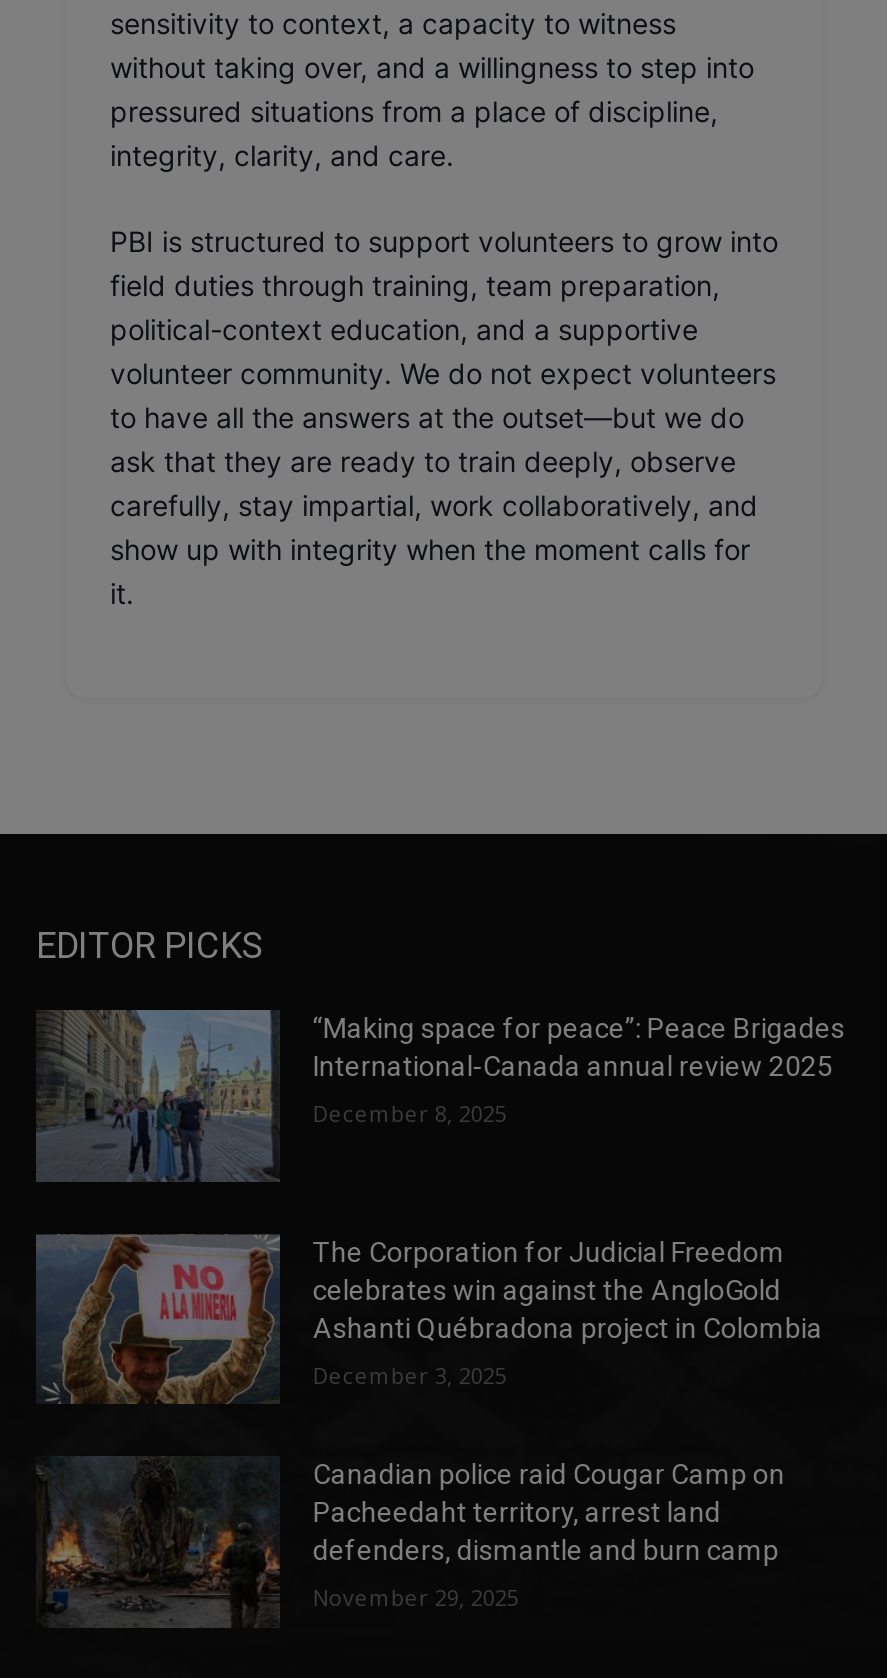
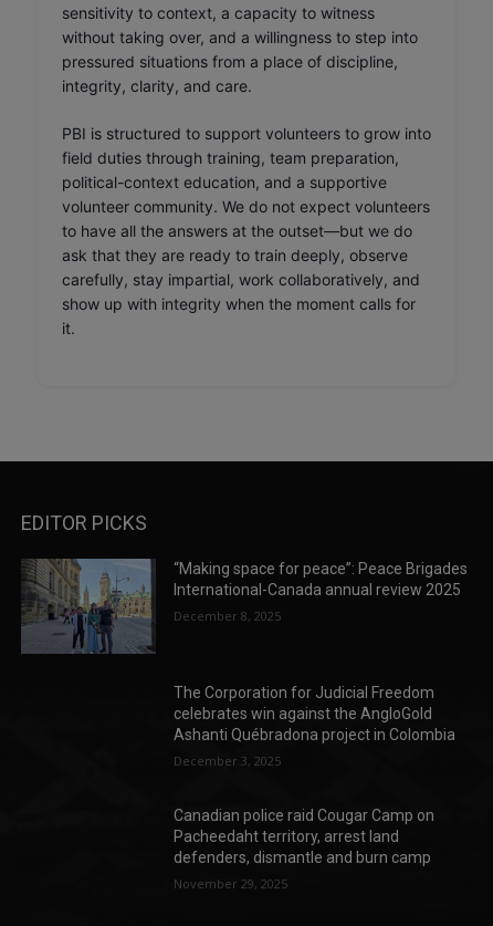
[34,1232,282,1406] [image] -> none
[36,1456,282,1630] [image] -> none

